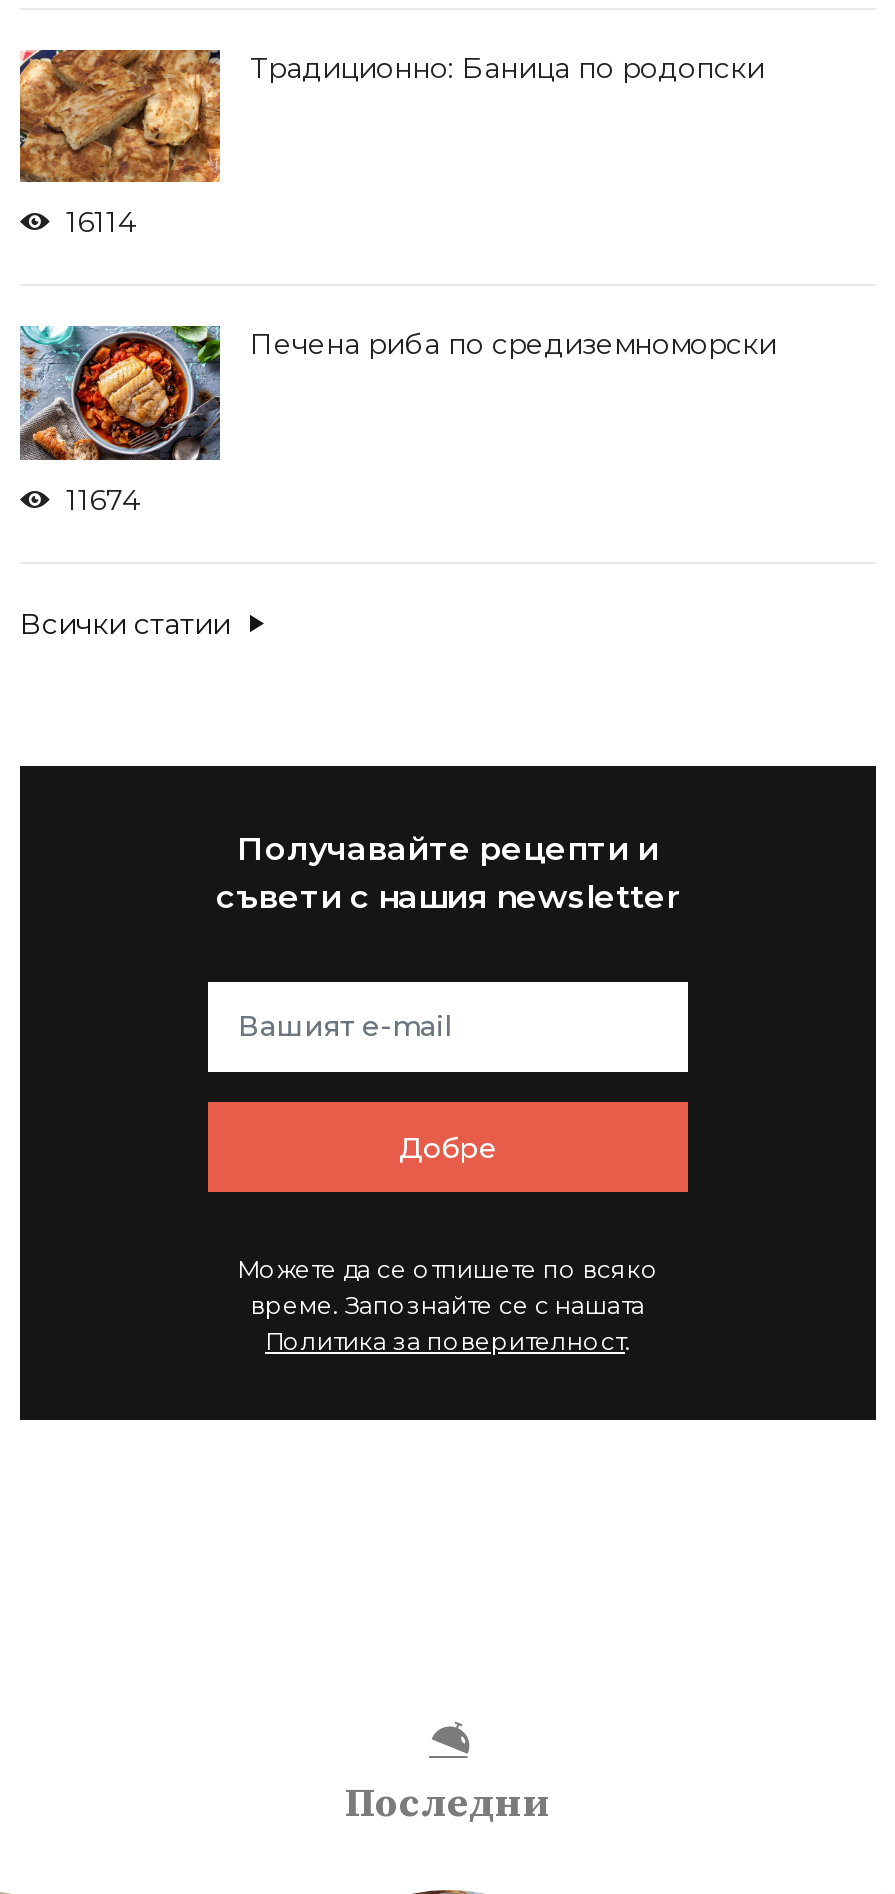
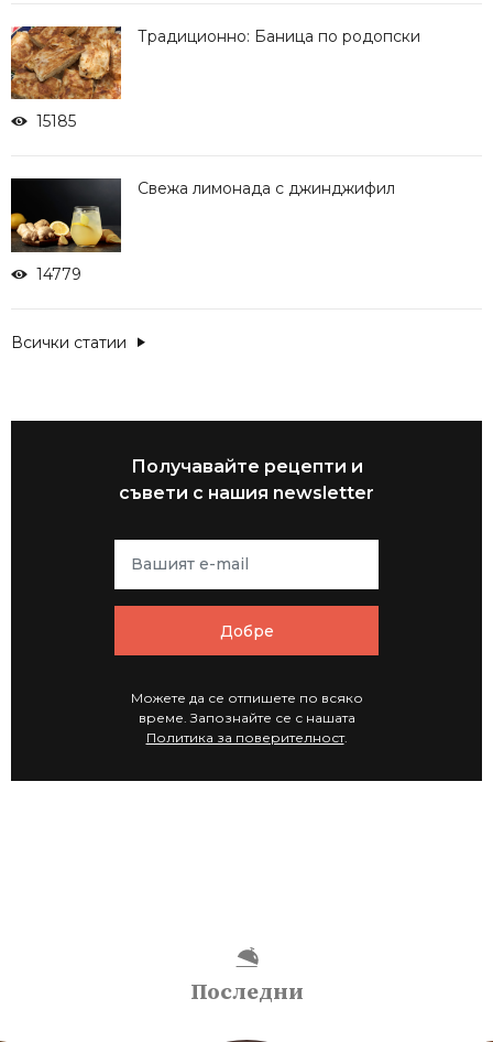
[66,205,136,241] 16114 -> [36,112,76,131] 15185
[20,324,222,518] [image] | 11674 -> [10,177,122,284] [image] | 14779
[250,327,776,363] Печена риба по средиземноморски -> [138,179,395,199] Свежа лимонада с джинджифил

